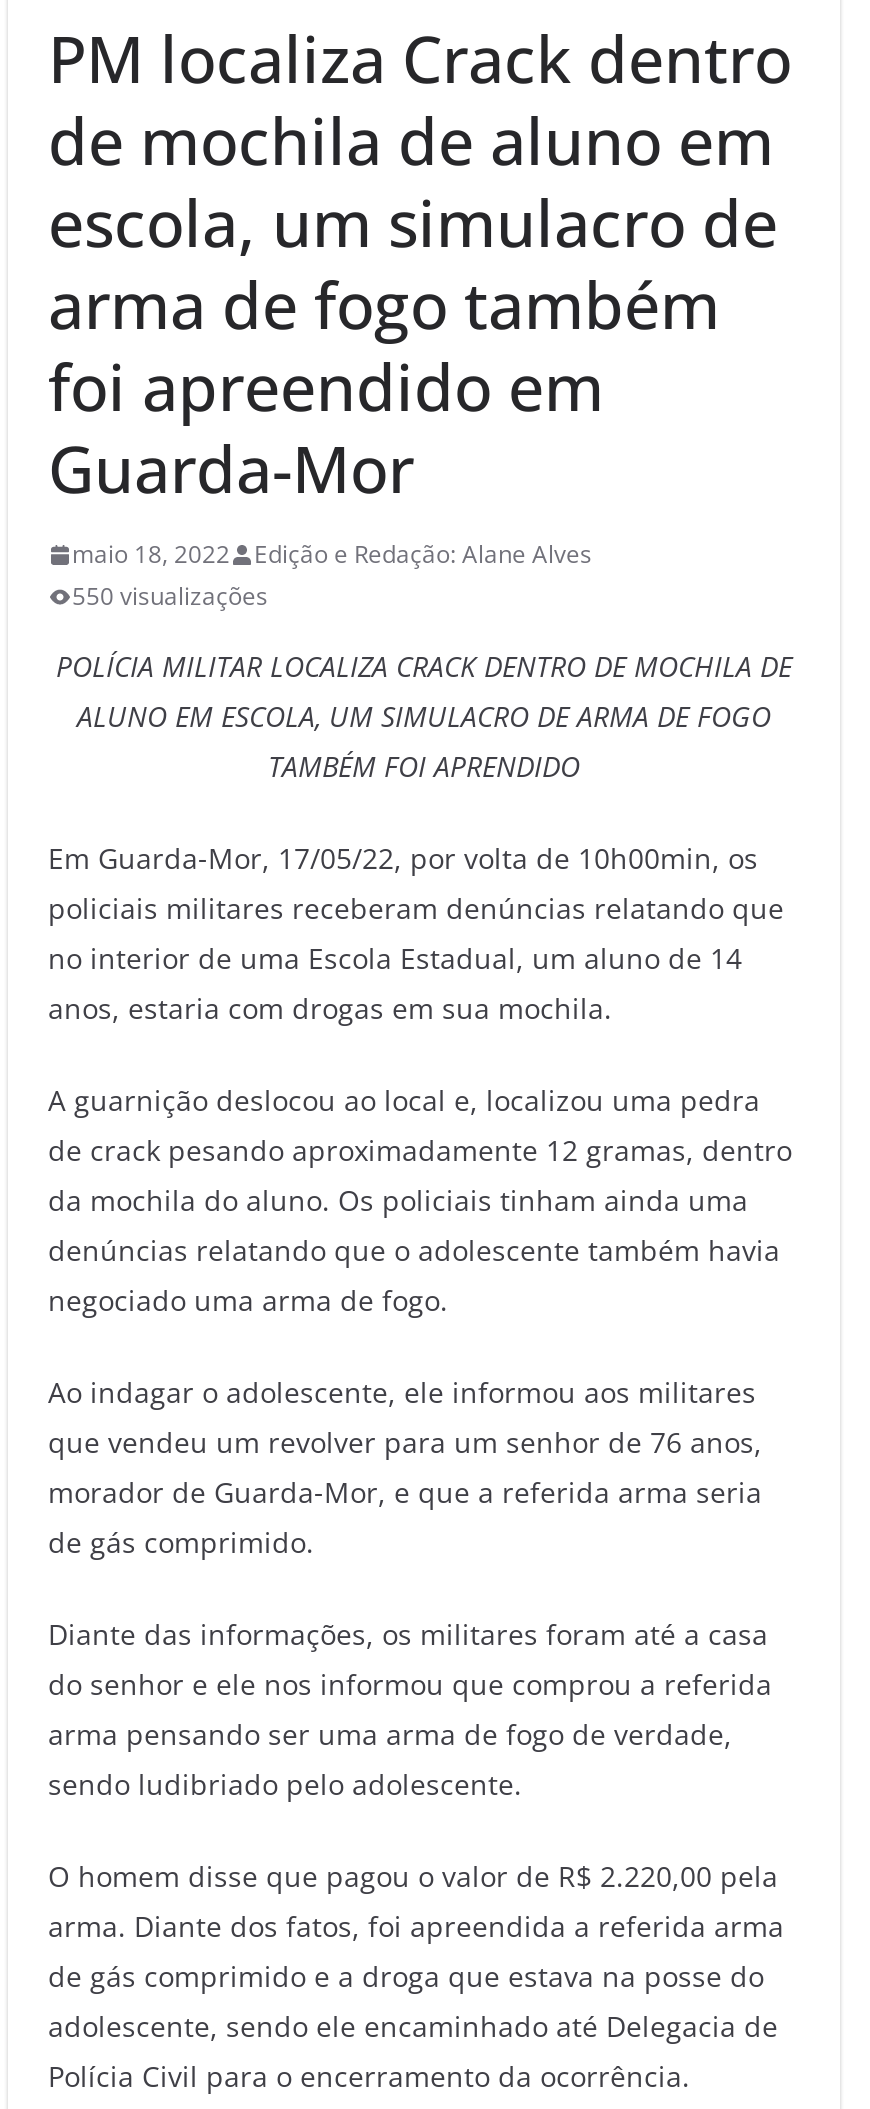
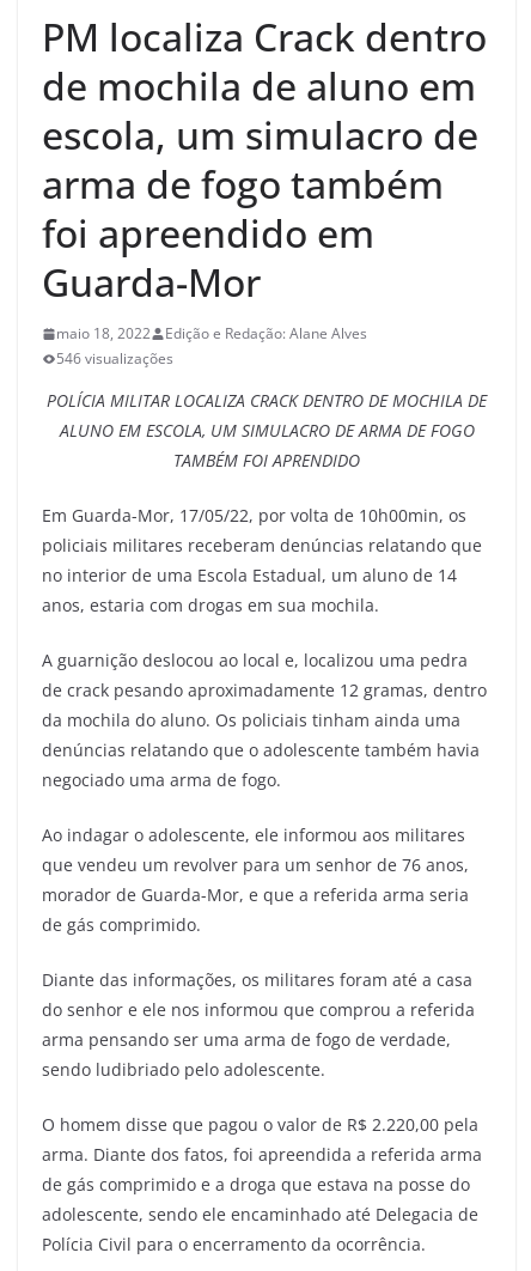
[72,580,268,614] 550 visualizações -> [56,349,173,369] 546 visualizações

